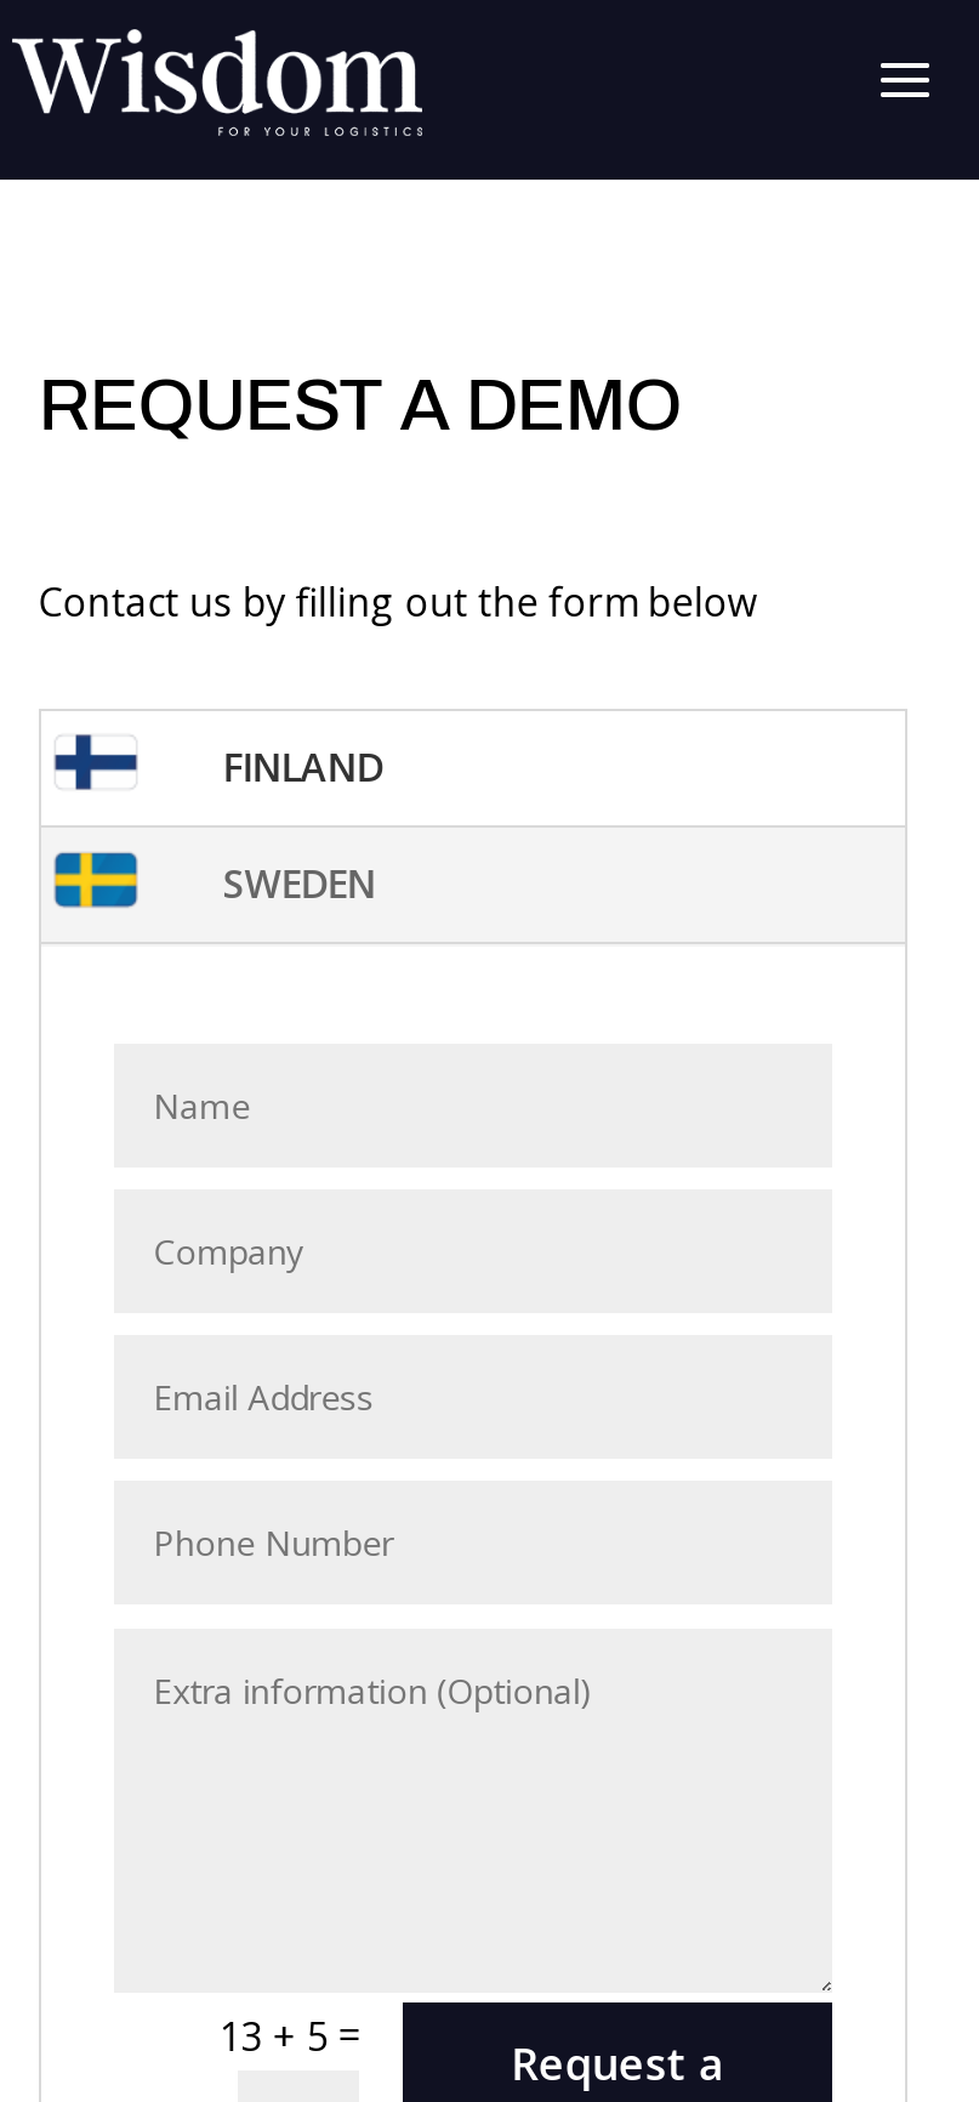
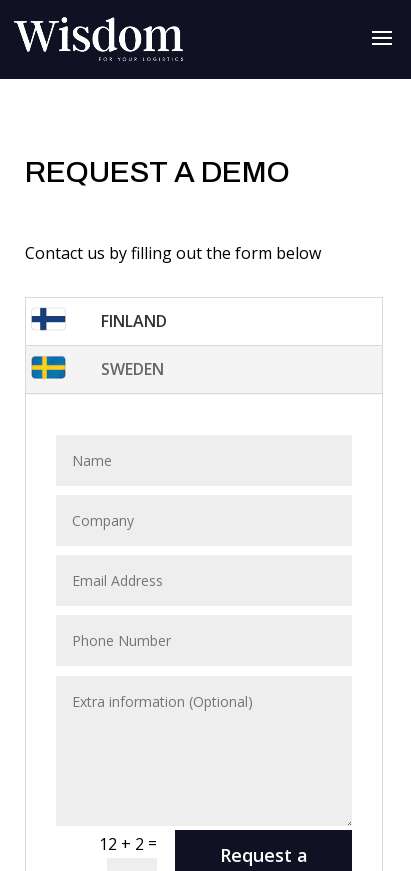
[219,2008,360,2064] 13 + 5 = -> [99,832,157,855] 12 + 2 =

